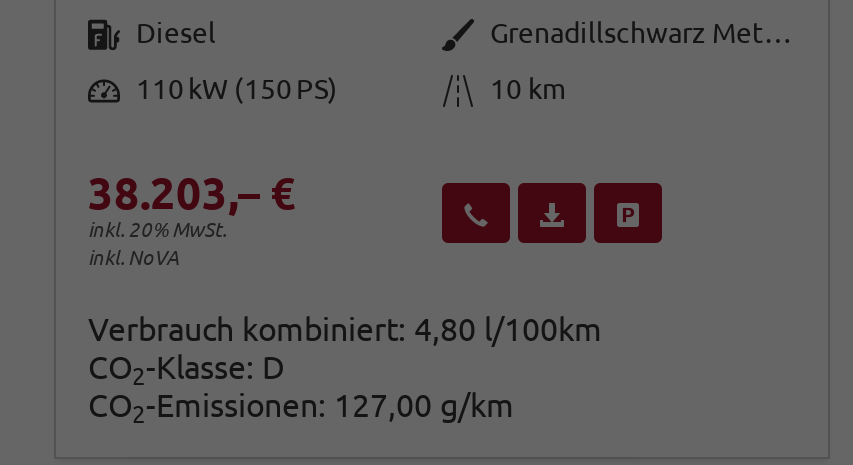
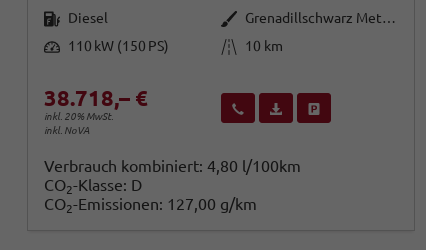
[88,167,296,217] 38.203,– € -> [44,85,148,110] 38.718,– €

